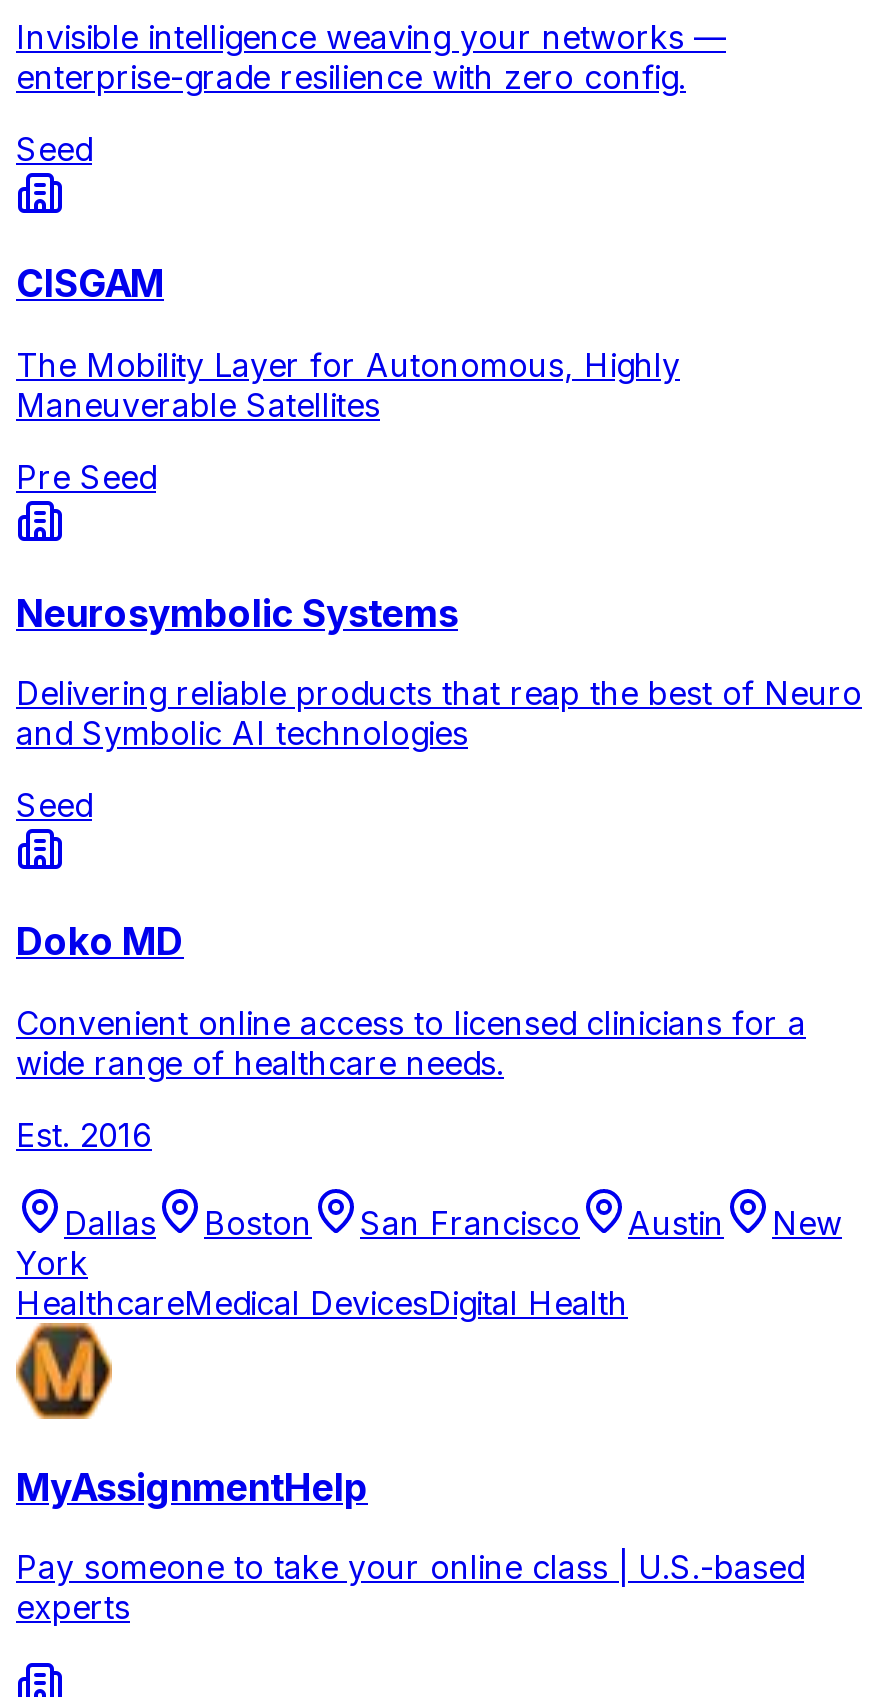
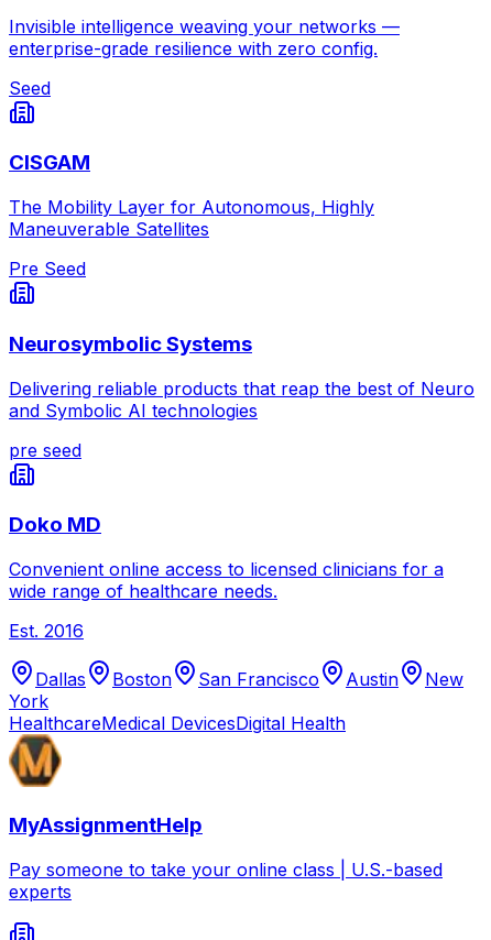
[16,786,92,826] Seed -> [9,439,81,461] pre seed

